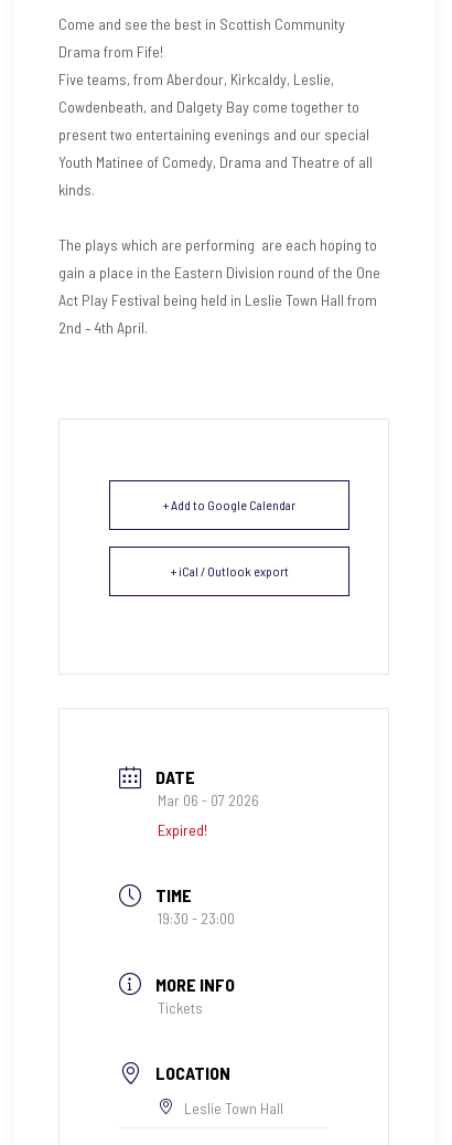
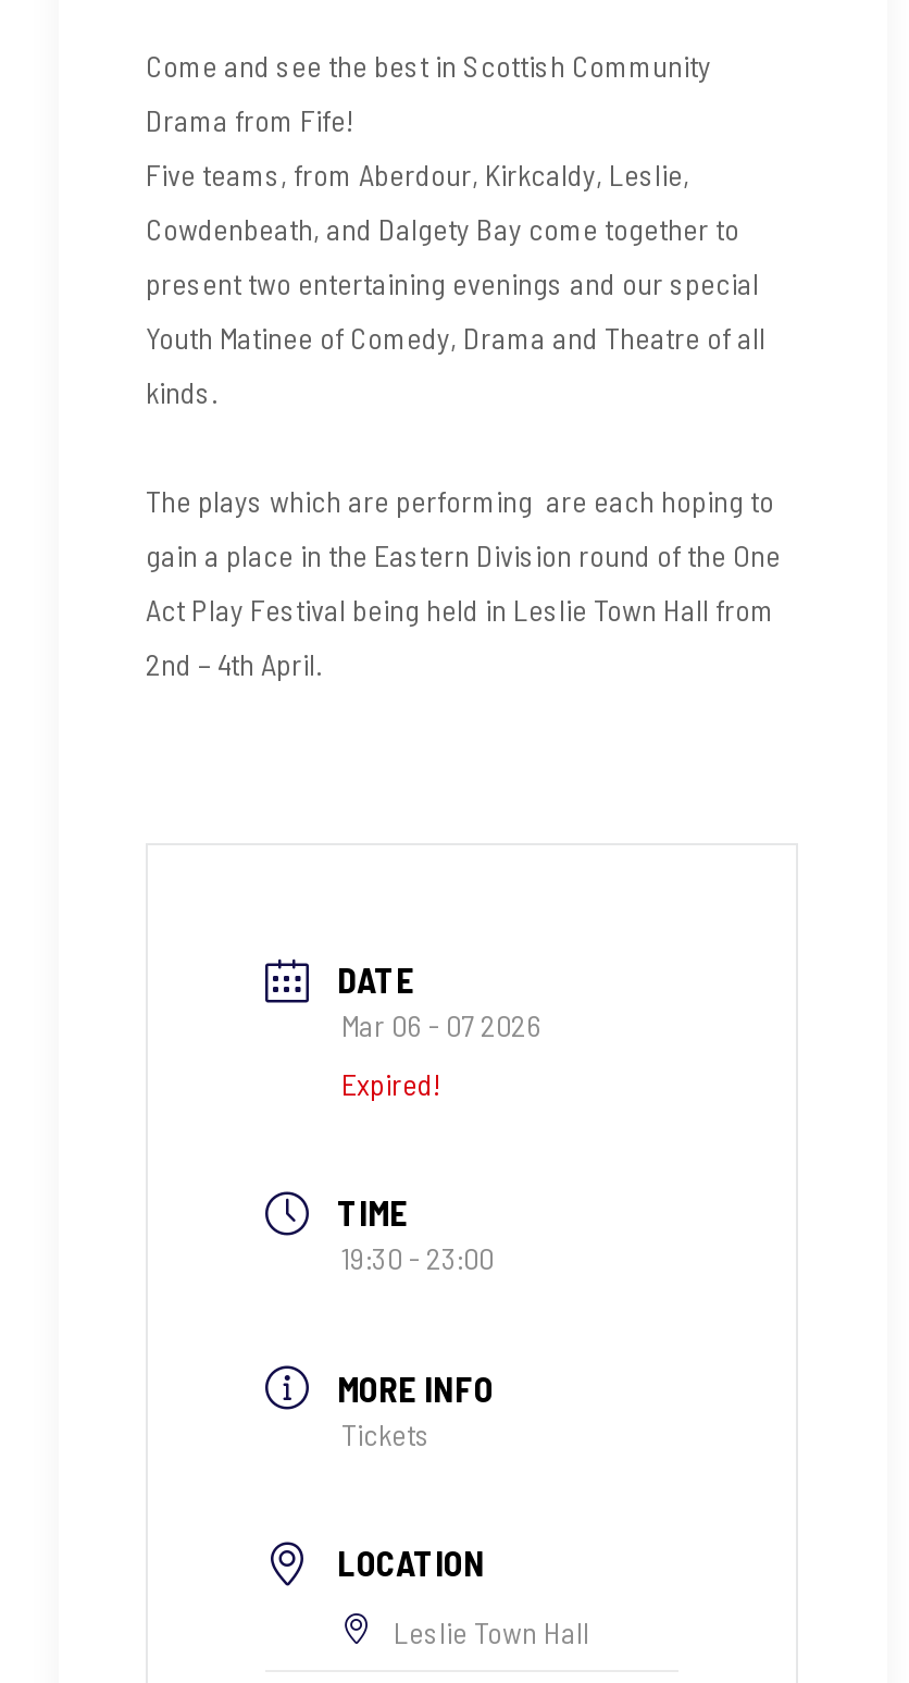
[163,497,295,512] + Add to Google Calendar -> none
[170,563,288,579] + iCal / Outlook export -> none

